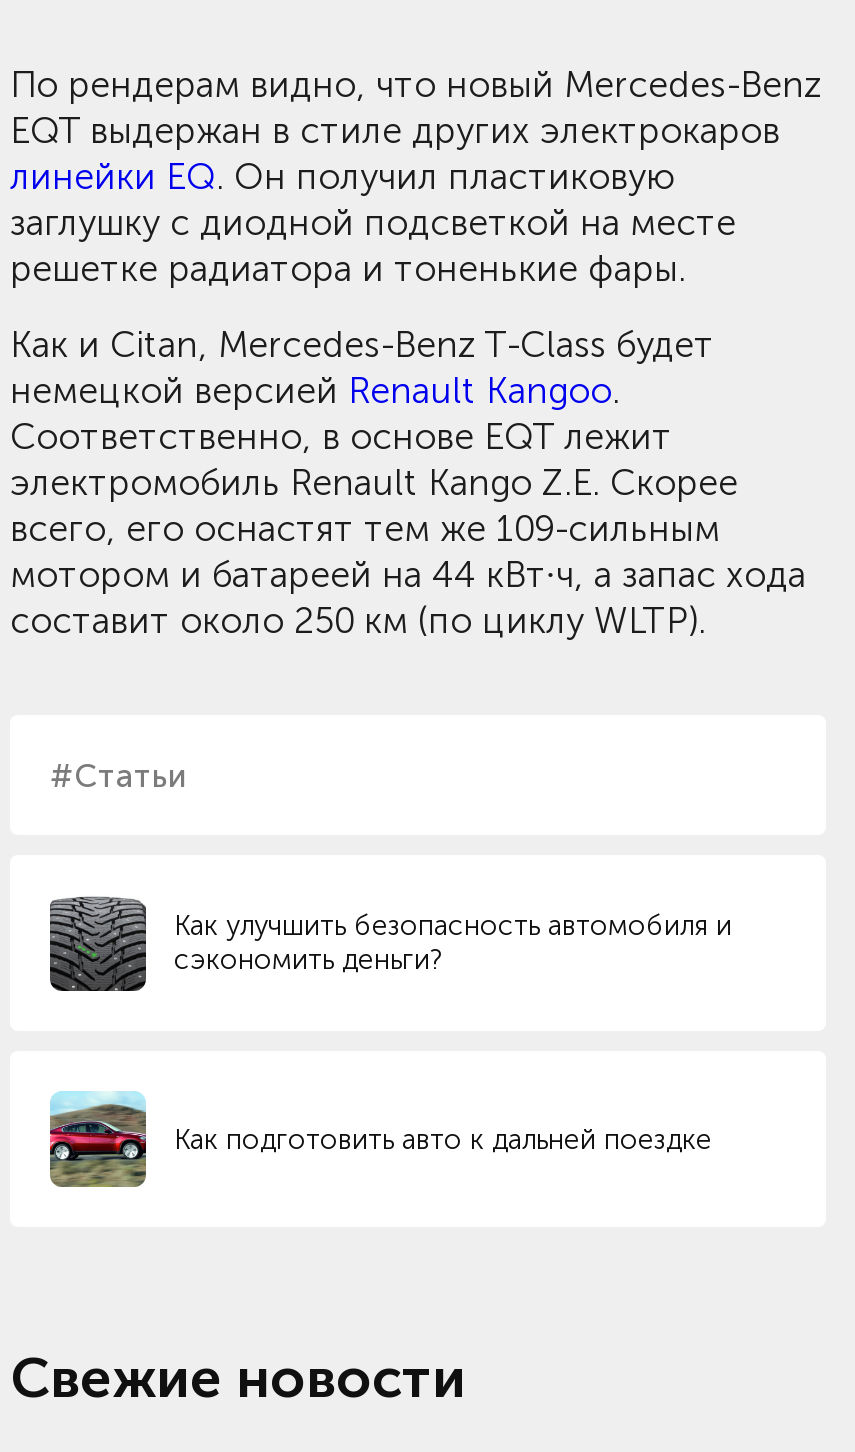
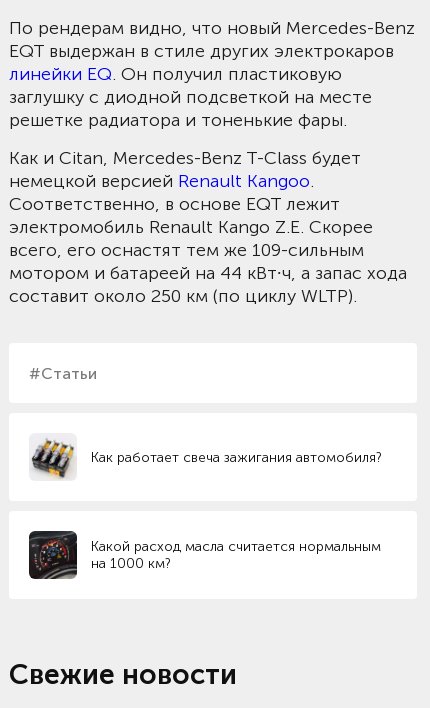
[48,895,732,993] [image] | Как улучшить безопасность автомобиля и | сэкономить деньги? -> [29,434,382,481] [image] | Как работает свеча зажигания автомобиля?
[48,1091,712,1189] [image] | Как подготовить авто к дальней поездке -> [28,530,381,580] [image] | Какой расход масла считается нормальным | на 1000 км?

